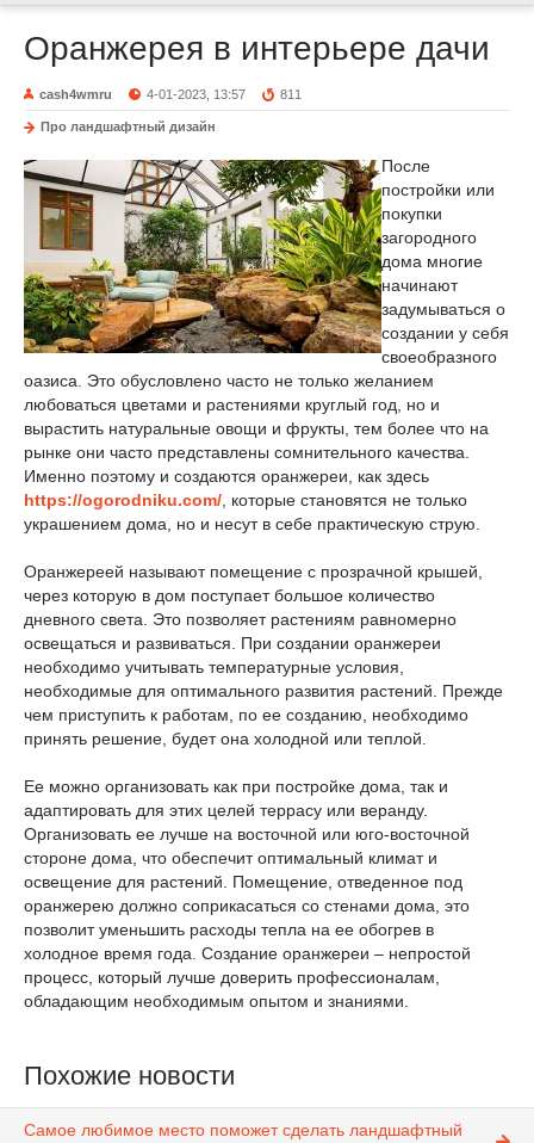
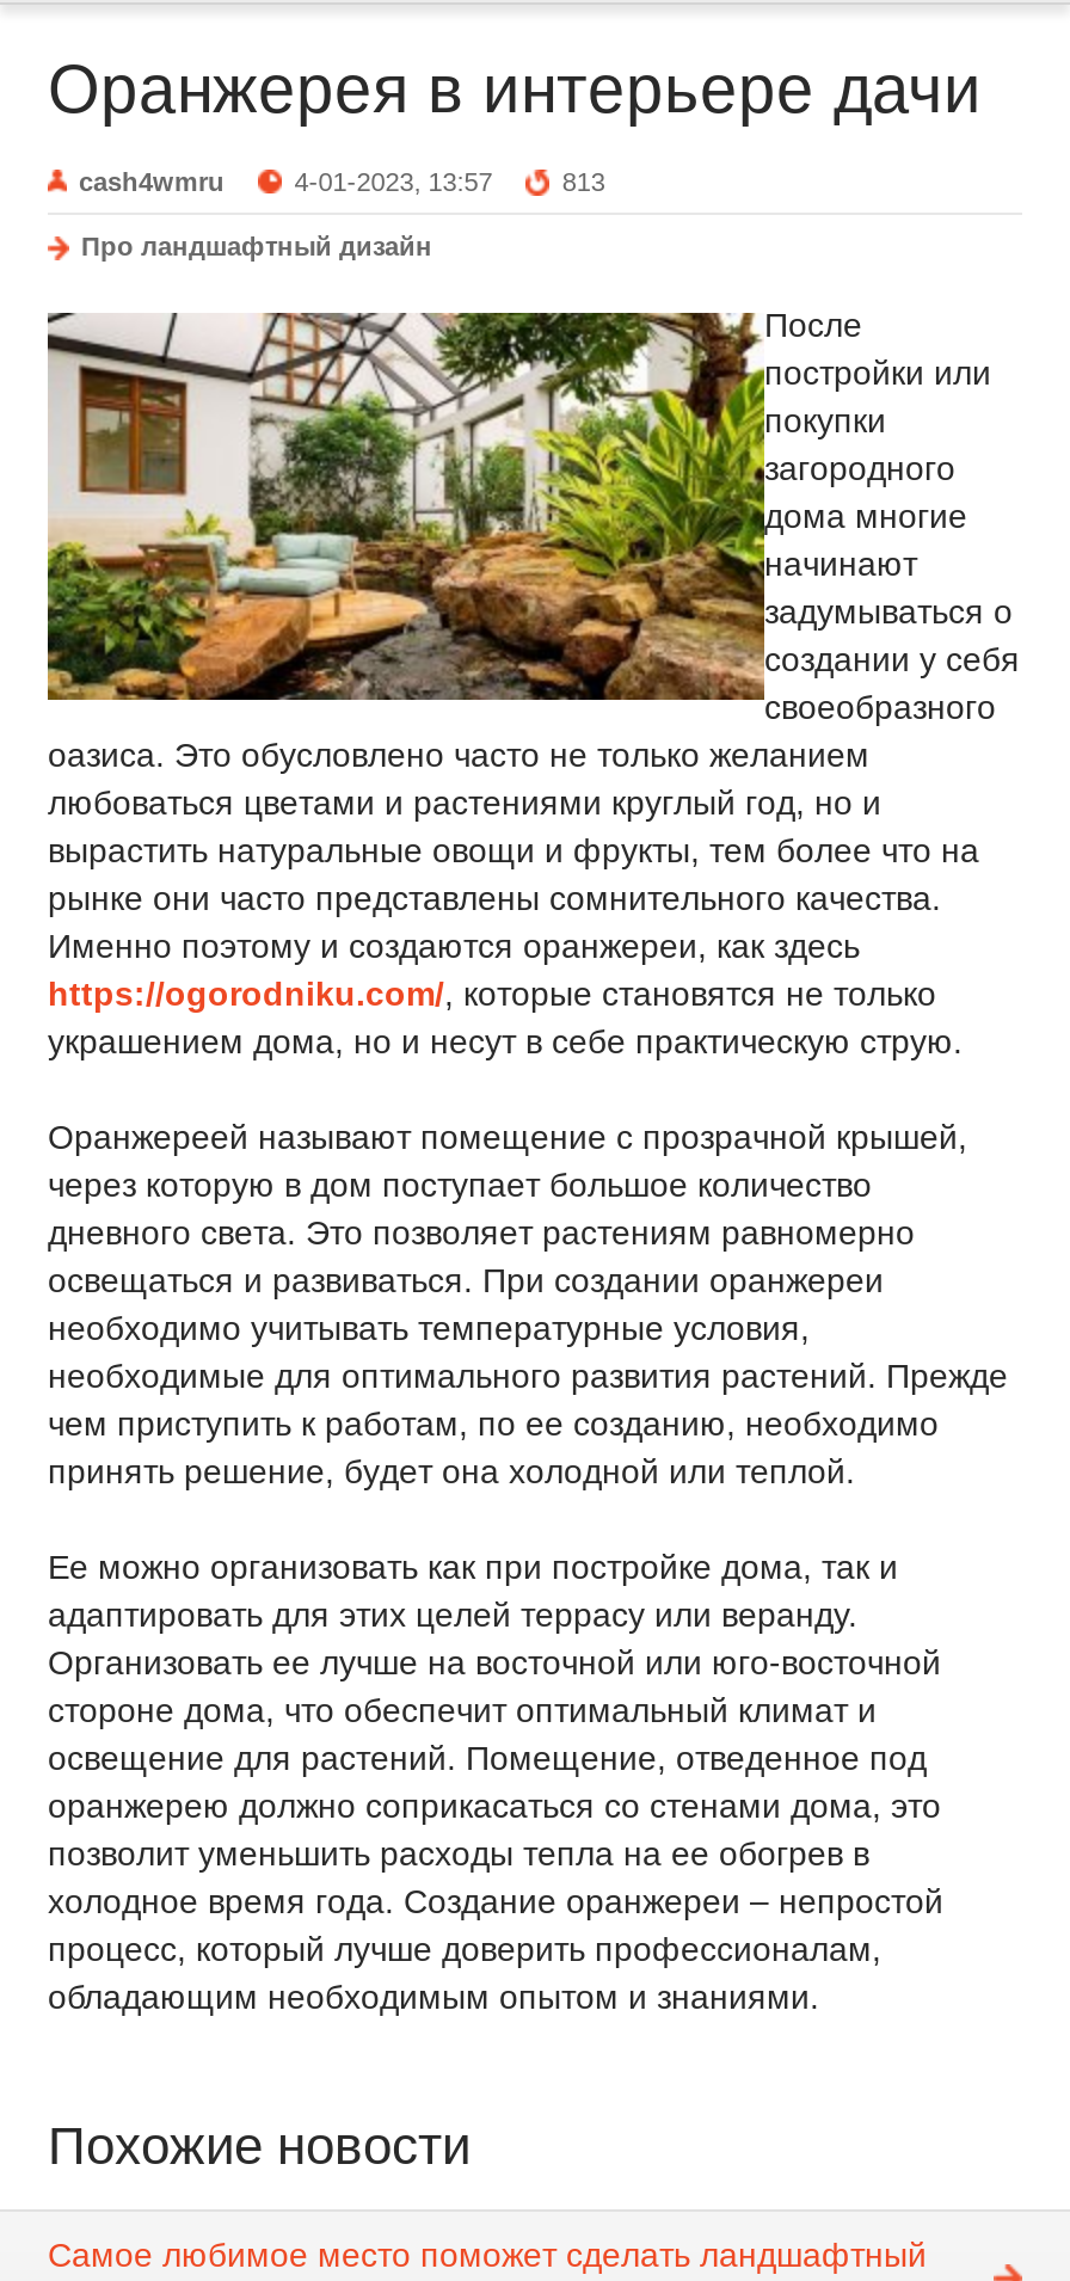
[281,87,302,101] 811 -> [562,167,605,196] 813

